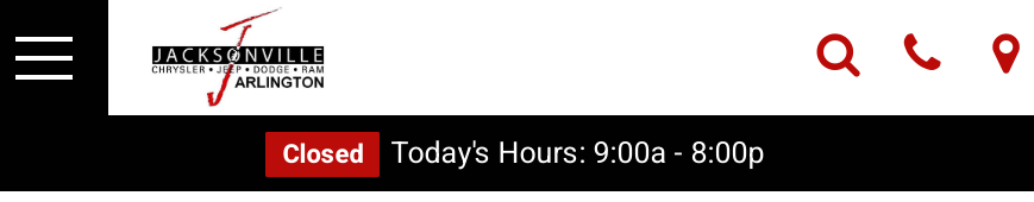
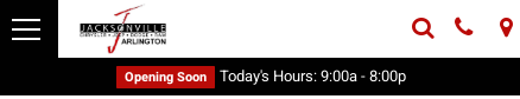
[282,134,363,174] Closed -> [124,67,206,87] Opening Soon

